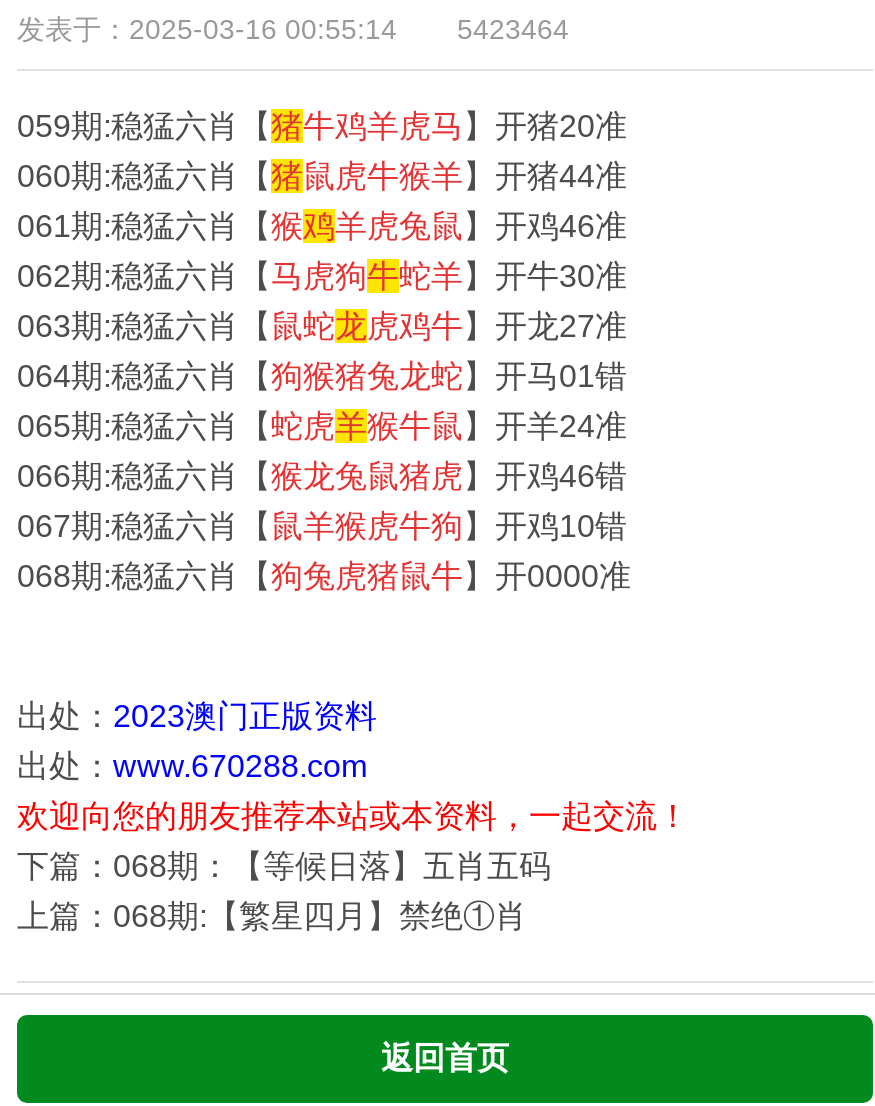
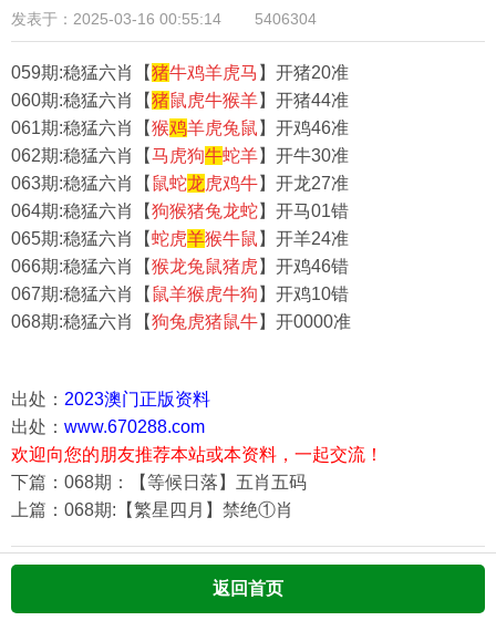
[17,13,569,45] 发表于：2025-03-16 00:55:14 5423464 -> [11,10,317,28] 发表于：2025-03-16 00:55:14 5406304

